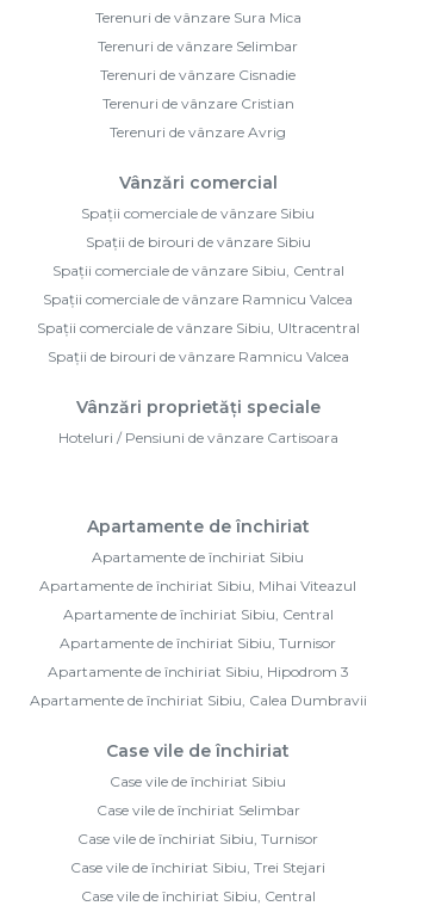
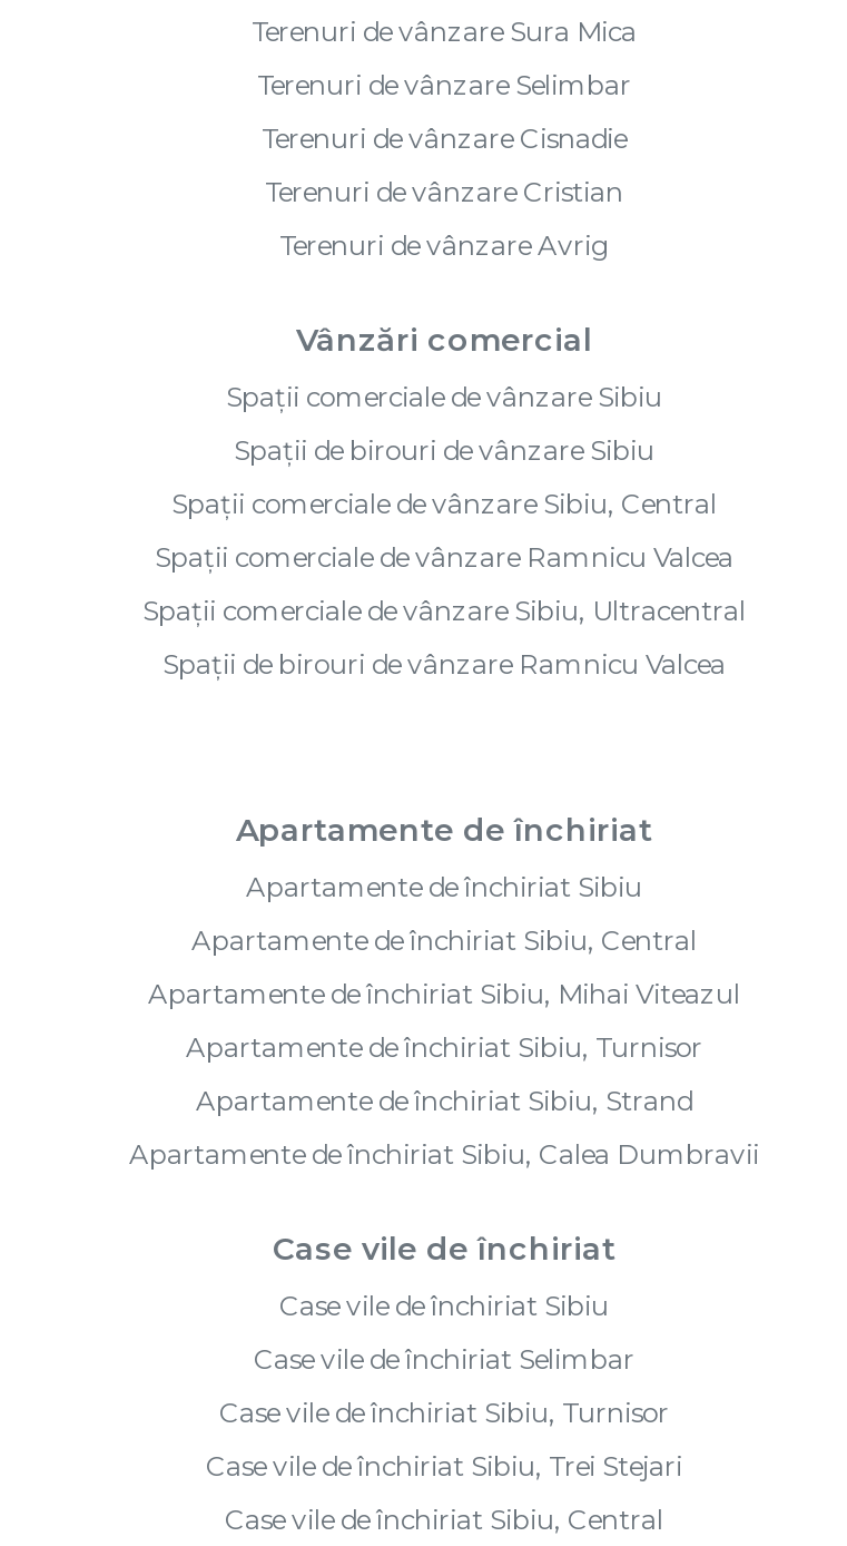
[58,396,338,446] Vânzări proprietăți speciale | Hoteluri / Pensiuni de vânzare Cartisoara -> none
moved [63,605,333,623] -> [191,923,697,957]: Apartamente de închiriat Sibiu, Central
[47,663,349,680] Apartamente de închiriat Sibiu, Hipodrom 3 -> [196,1084,692,1117] Apartamente de închiriat Sibiu, Strand

